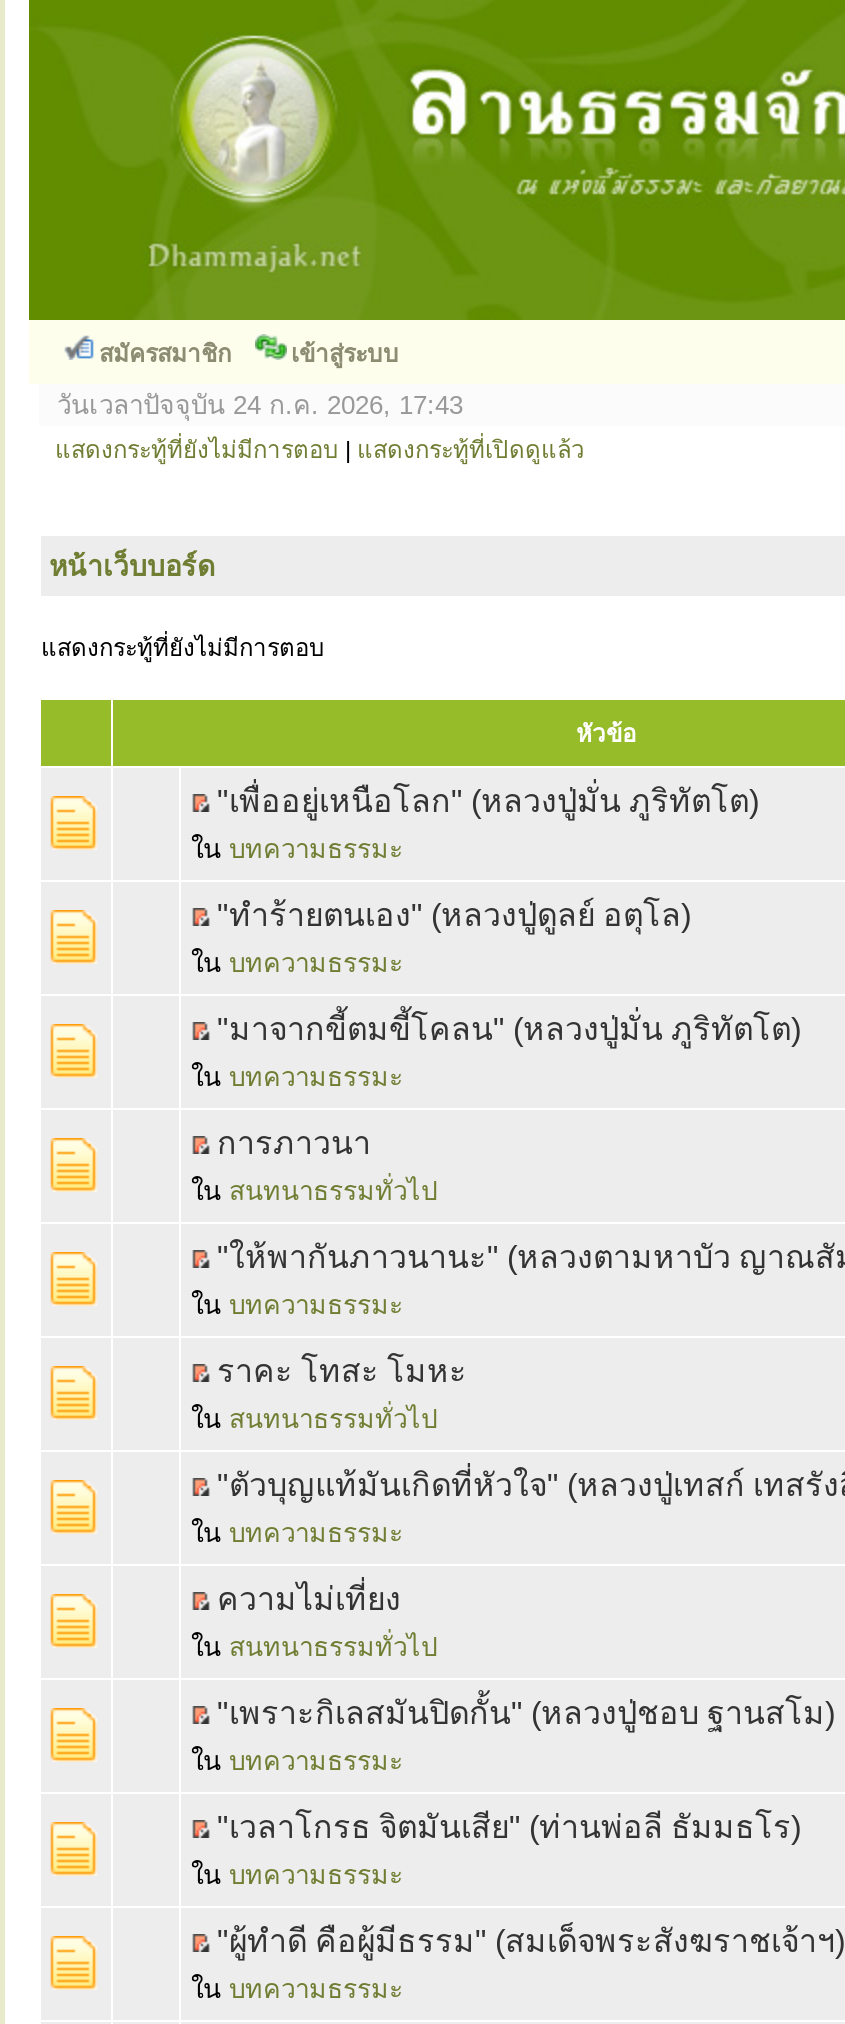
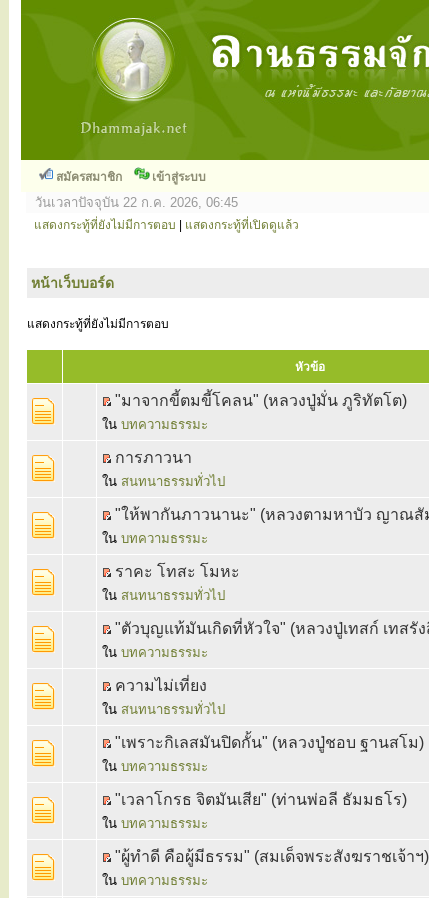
[57,390,479,420] วันเวลาปัจจุบัน 24 ก.ค. 2026, 17:43 -> [35,195,246,210] วันเวลาปัจจุบัน 22 ก.ค. 2026, 06:45
[191,784,759,978] "เพื่ออยู่เหนือโลก" (หลวงปู่มั่น ภูริทัตโต) | ในบทความธรรมะ | "ทำร้ายตนเอง" (หลวงปู่ดูลย์ อตุโล) | ในบทความธรรมะ -> none

